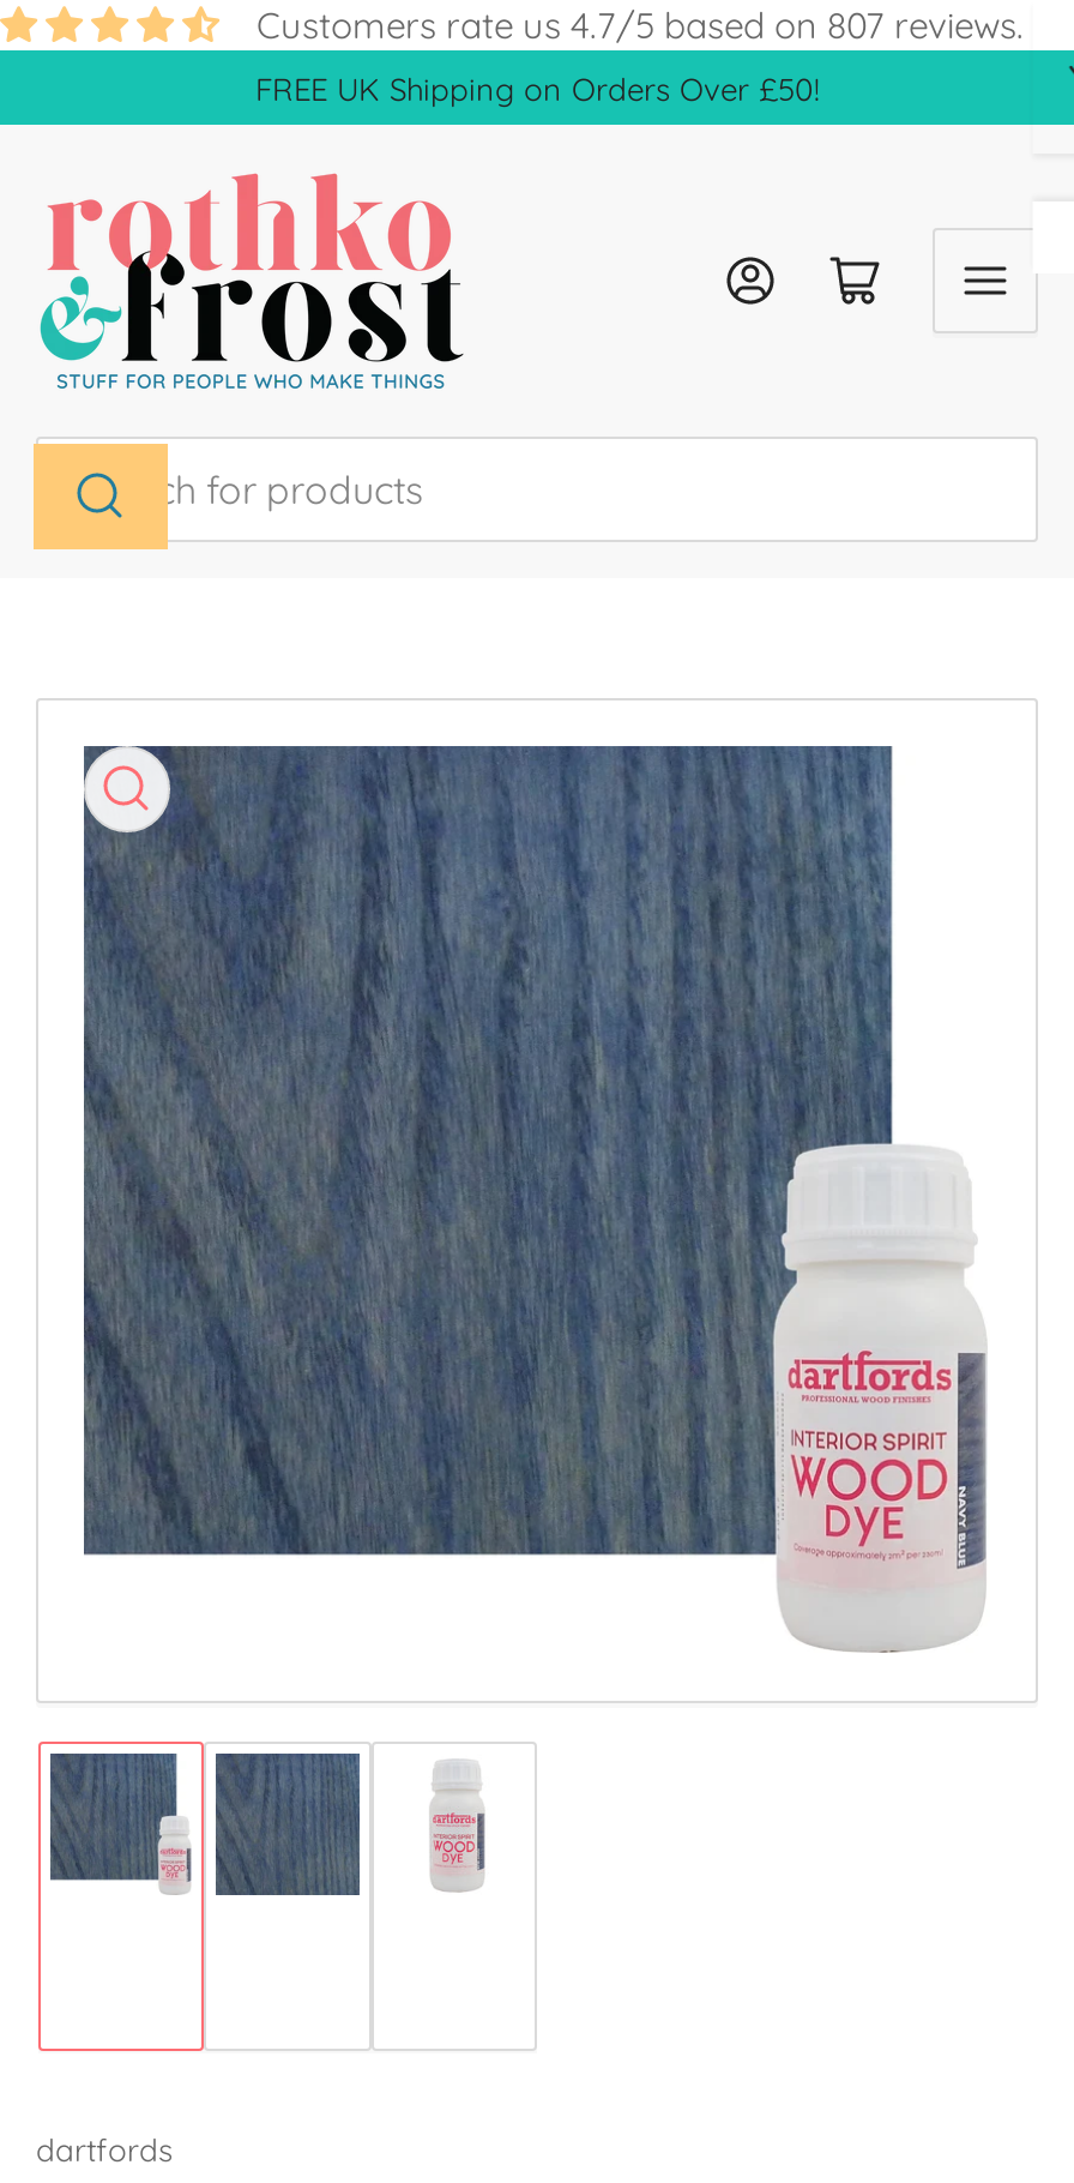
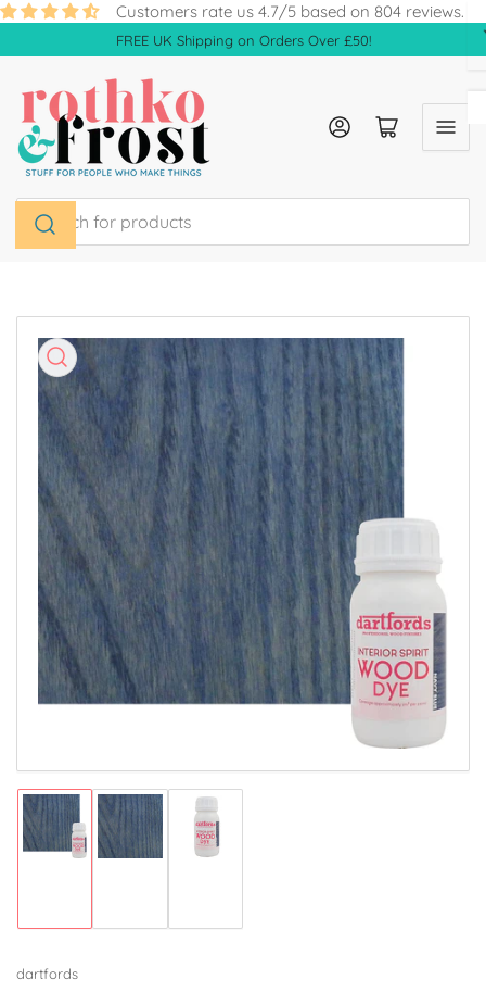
[257,2,1024,48] Customers rate us 4.7/5 based on 807 reviews. -> [116,1,464,22] Customers rate us 4.7/5 based on 804 reviews.

